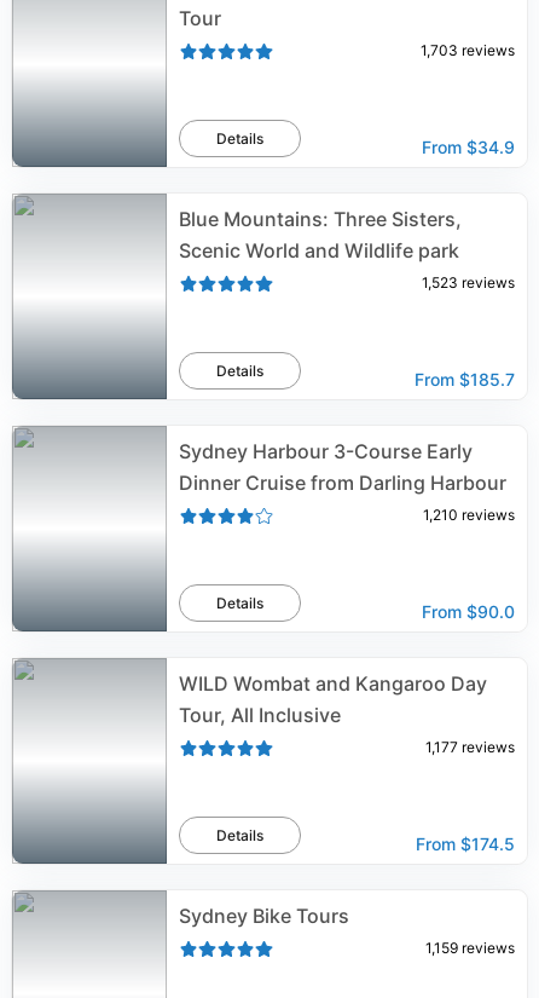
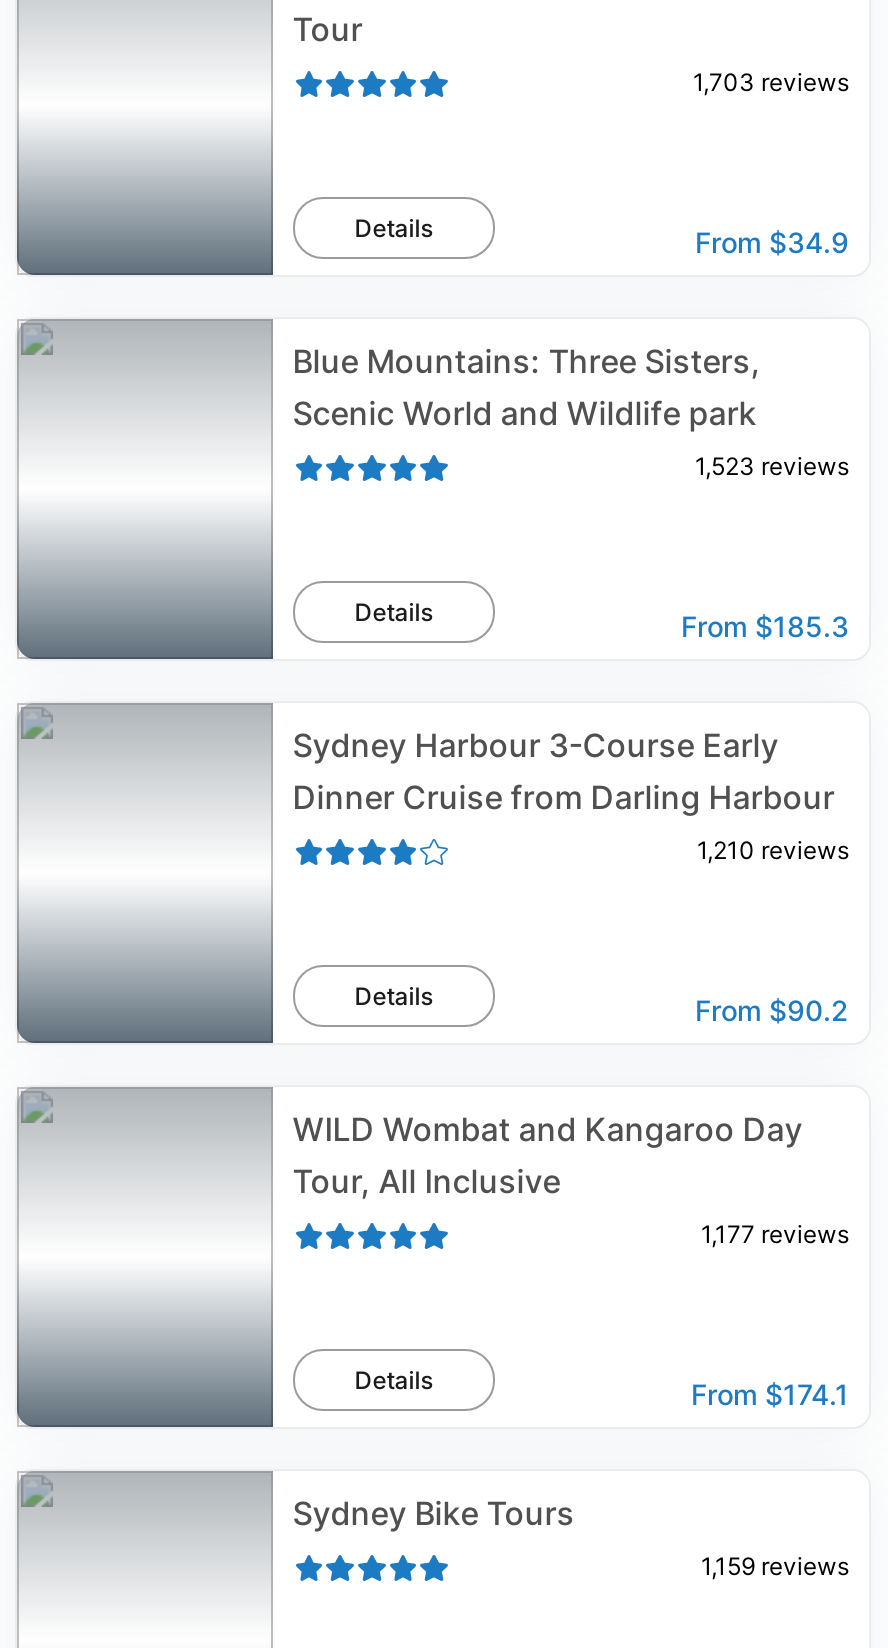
[415,369,515,390] From $185.7 -> [681,609,849,643] From $185.3
[422,601,515,622] From $90.0 -> [695,993,849,1027] From $90.2
[416,833,515,854] From $174.5 -> [691,1377,849,1411] From $174.1

